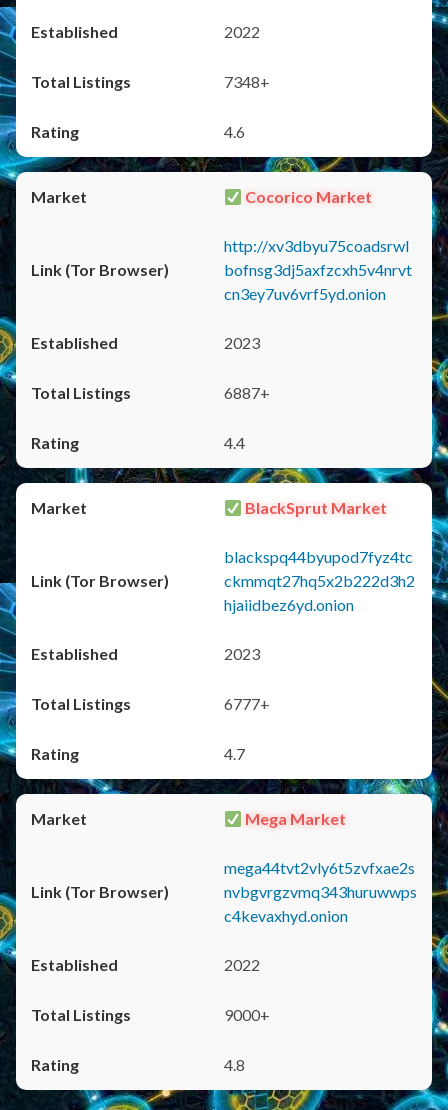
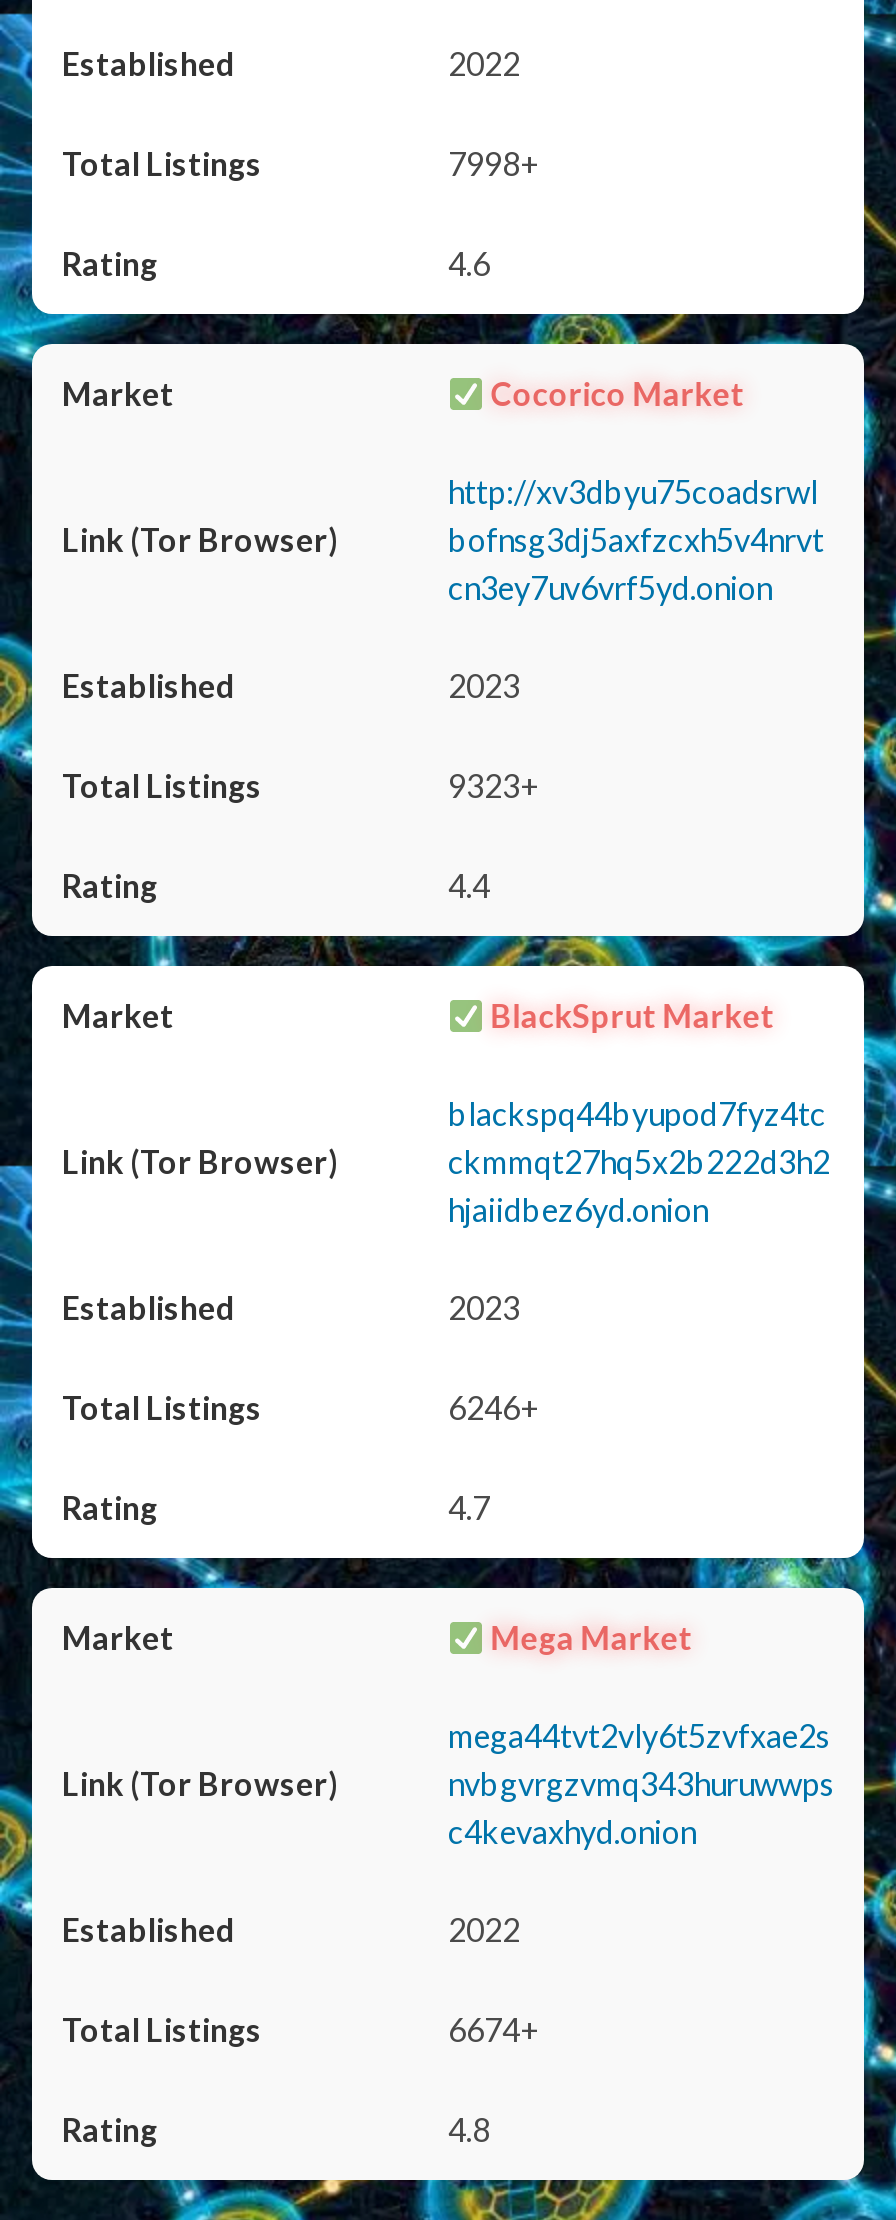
[224,72,270,91] 7348+ -> [448,144,540,182] 7998+
[224,383,270,402] 6887+ -> [448,766,540,804] 9323+
[224,694,270,713] 6777+ -> [448,1388,540,1426] 6246+
[224,1005,270,1024] 9000+ -> [448,2010,540,2048] 6674+

